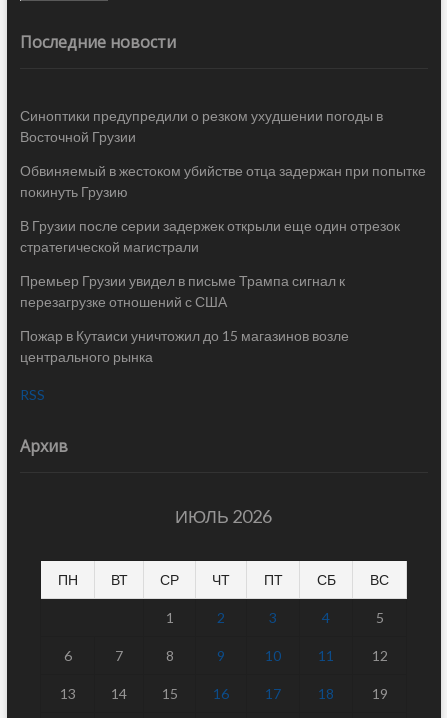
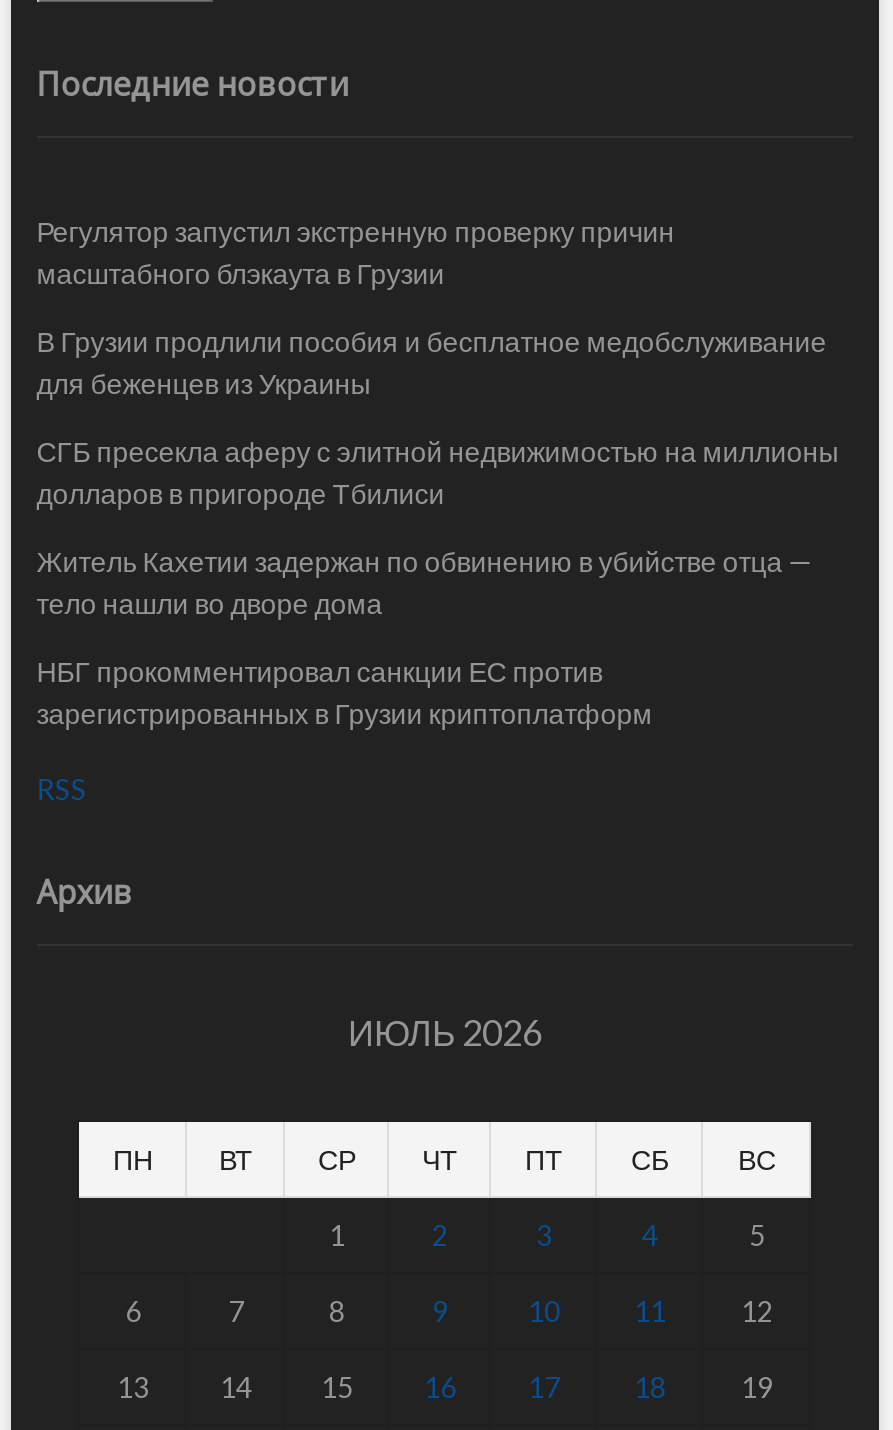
[20,107,383,145] Синоптики предупредили о резком ухудшении погоды в | Восточной Грузии -> [37,214,675,290] Регулятор запустил экстренную проверку причин | масштабного блэкаута в Грузии
[20,162,426,200] Обвиняемый в жестоком убийстве отца задержан при попытке | покинуть Грузию -> [37,324,827,400] В Грузии продлили пособия и бесплатное медобслуживание | для беженцев из Украины
[20,217,400,255] В Грузии после серии задержек открыли еще один отрезок | стратегической магистрали -> [37,434,839,510] СГБ пресекла аферу с элитной недвижимостью на миллионы | долларов в пригороде Тбилиси
[20,272,345,310] Премьер Грузии увидел в письме Трампа сигнал к | перезагрузке отношений с США -> [37,544,813,620] Житель Кахетии задержан по обвинению в убийстве отца — | тело нашли во дворе дома
[20,327,349,365] Пожар в Кутаиси уничтожил до 15 магазинов возле | центрального рынка -> [37,654,653,730] НБГ прокомментировал санкции ЕС против | зарегистрированных в Грузии криптоплатформ

